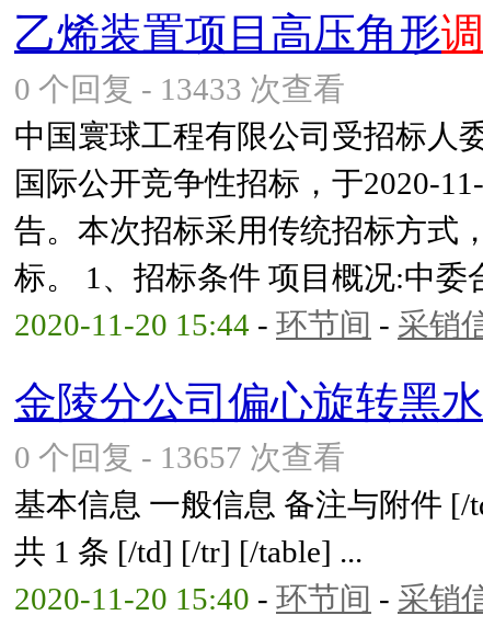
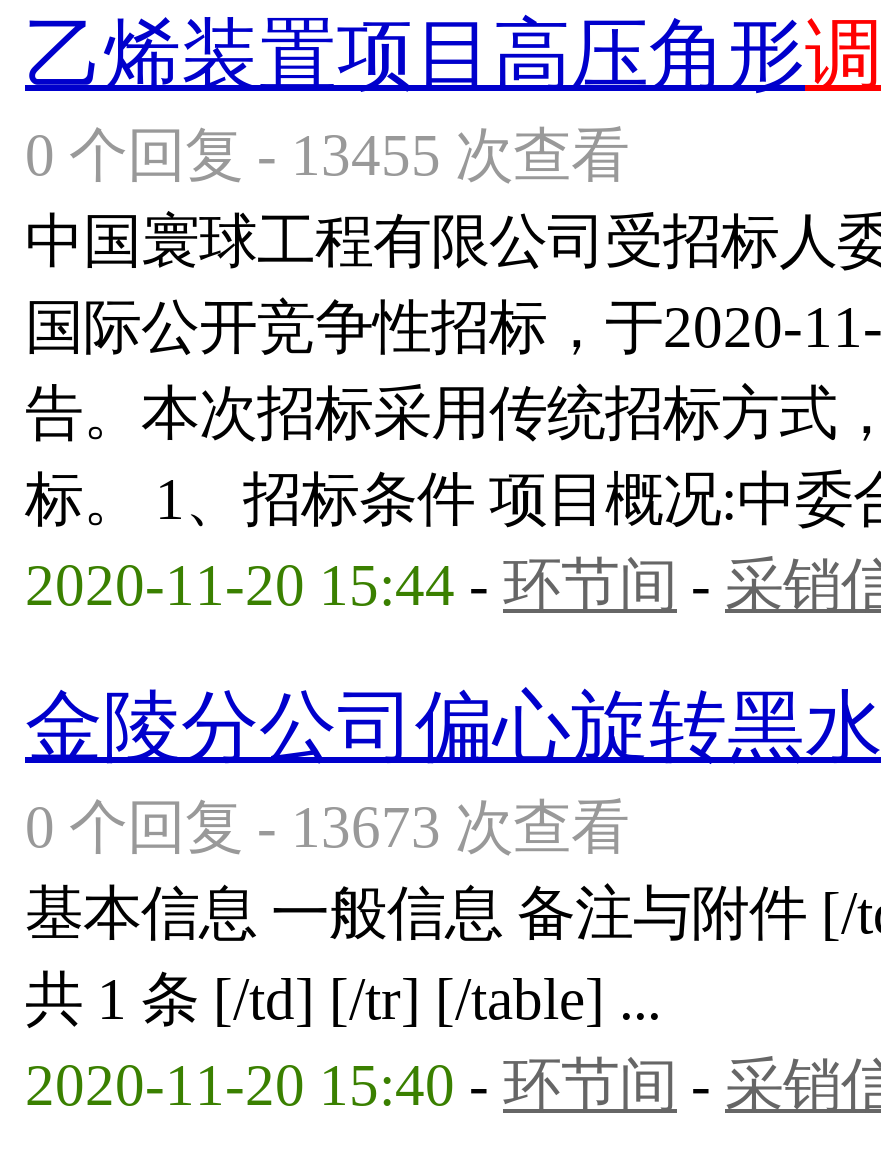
[14,71,345,106] 0 个回复 - 13433 次查看 -> [25,123,629,187] 0 个回复 - 13455 次查看
[14,440,345,475] 0 个回复 - 13657 次查看 -> [25,795,629,859] 0 个回复 - 13673 次查看

